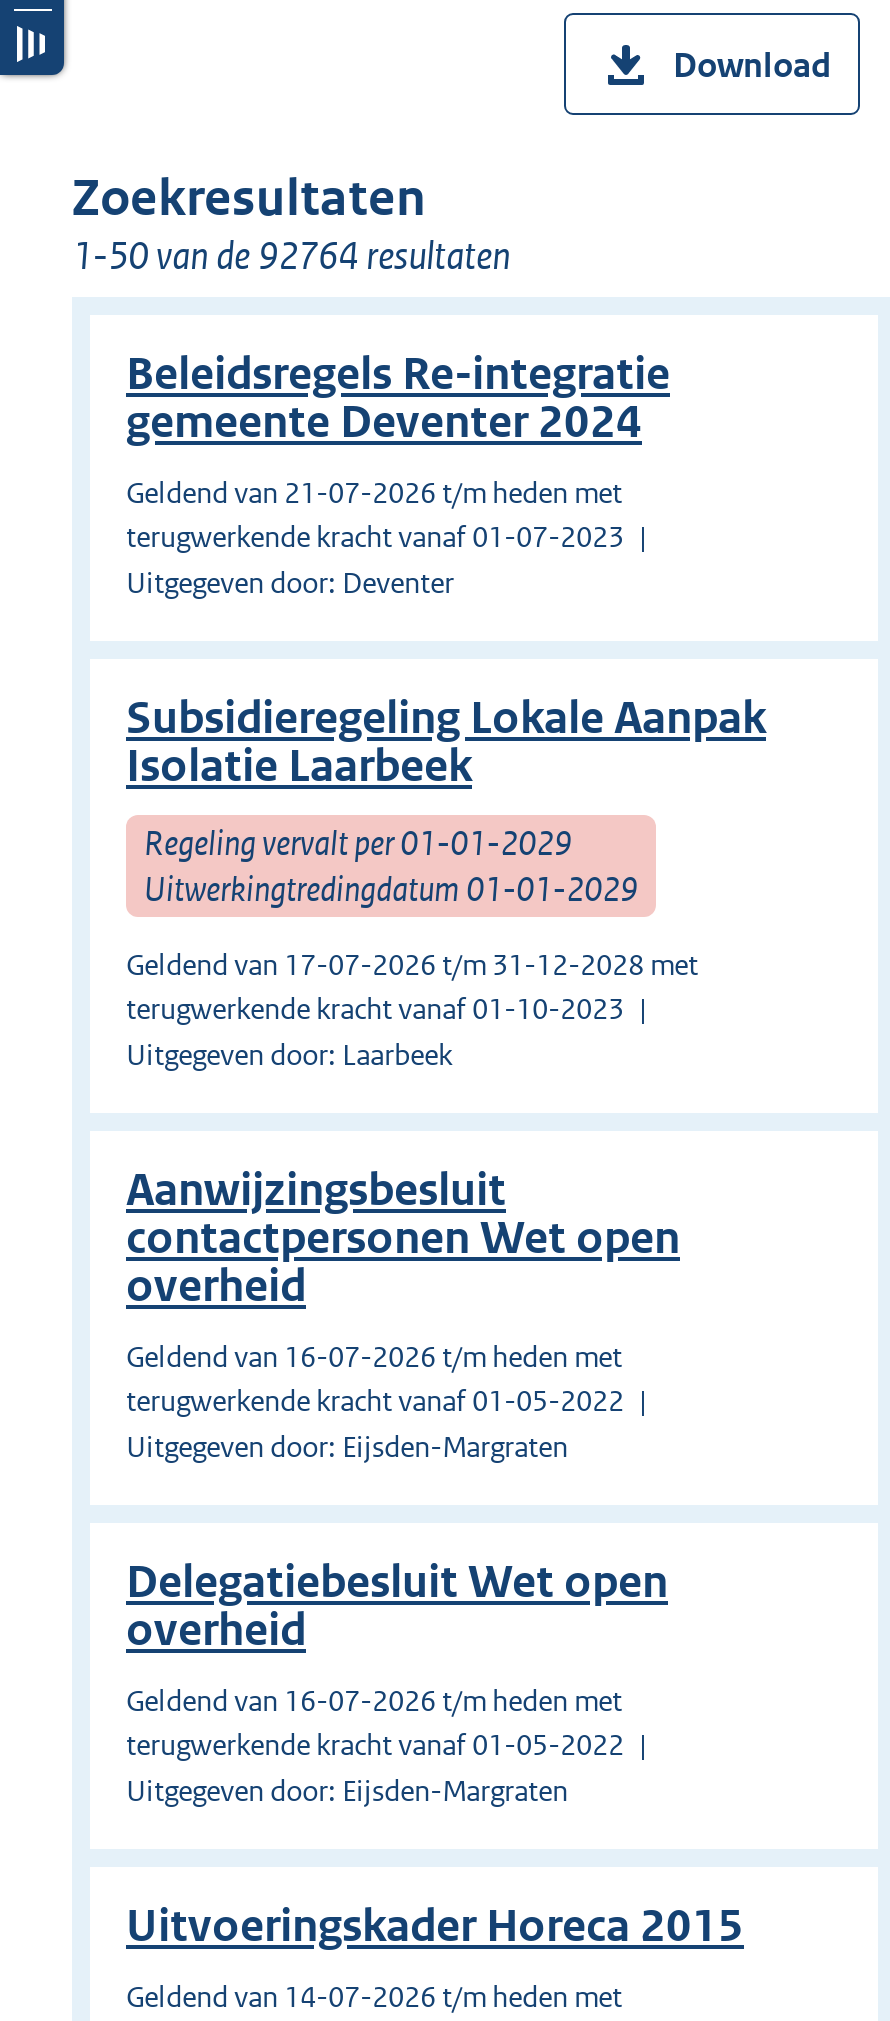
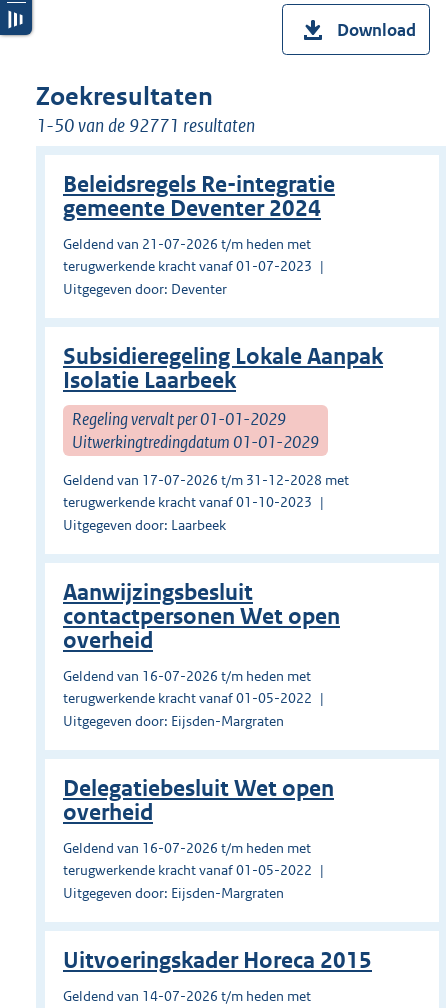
[72,232,510,278] 1-50 van de 92764 resultaten -> [36,114,255,137] 1-50 van de 92771 resultaten

